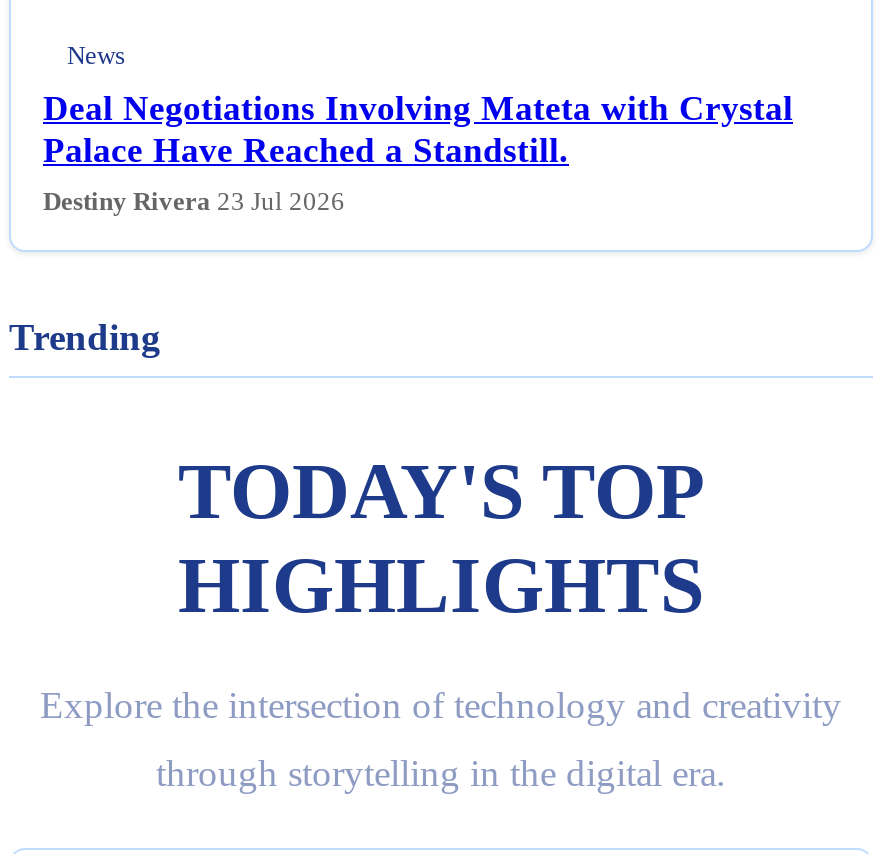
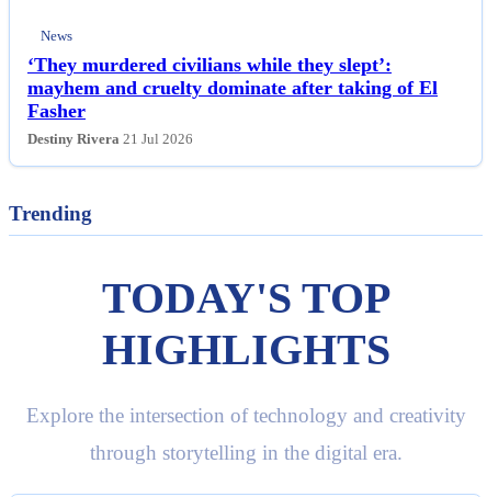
[43,88,793,216] Deal Negotiations Involving Mateta with Crystal | Palace Have Reached a Standstill. | Destiny Rivera 23 Jul 2026 -> [27,54,438,147] ‘They murdered civilians while they slept’: | mayhem and cruelty dominate after taking of El | Fasher | Destiny Rivera 21 Jul 2026

